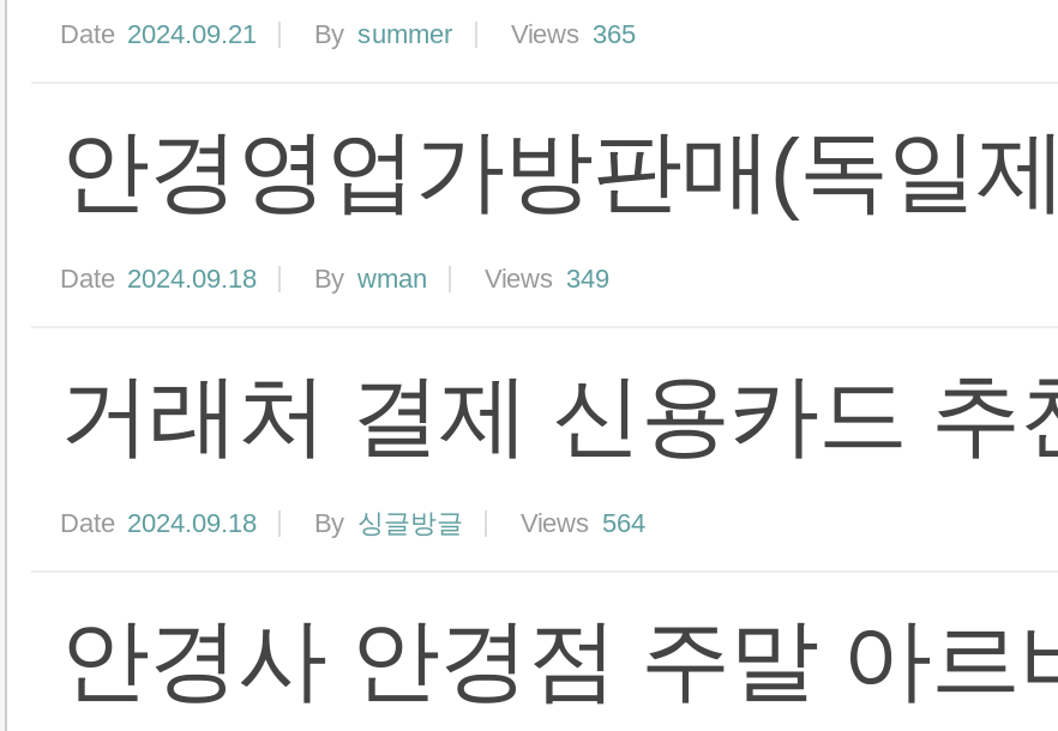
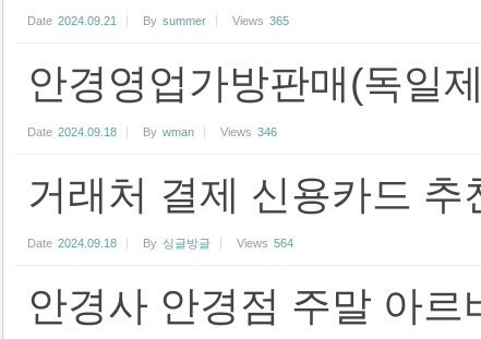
[60,264,609,292] Date 2024.09.18 By wman Views 349 -> [27,125,277,138] Date 2024.09.18 By wman Views 346

